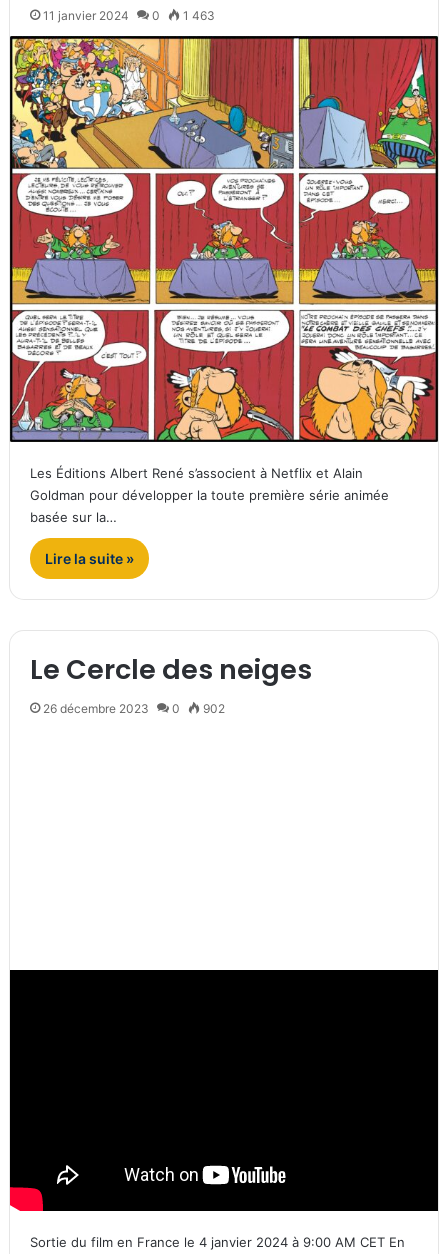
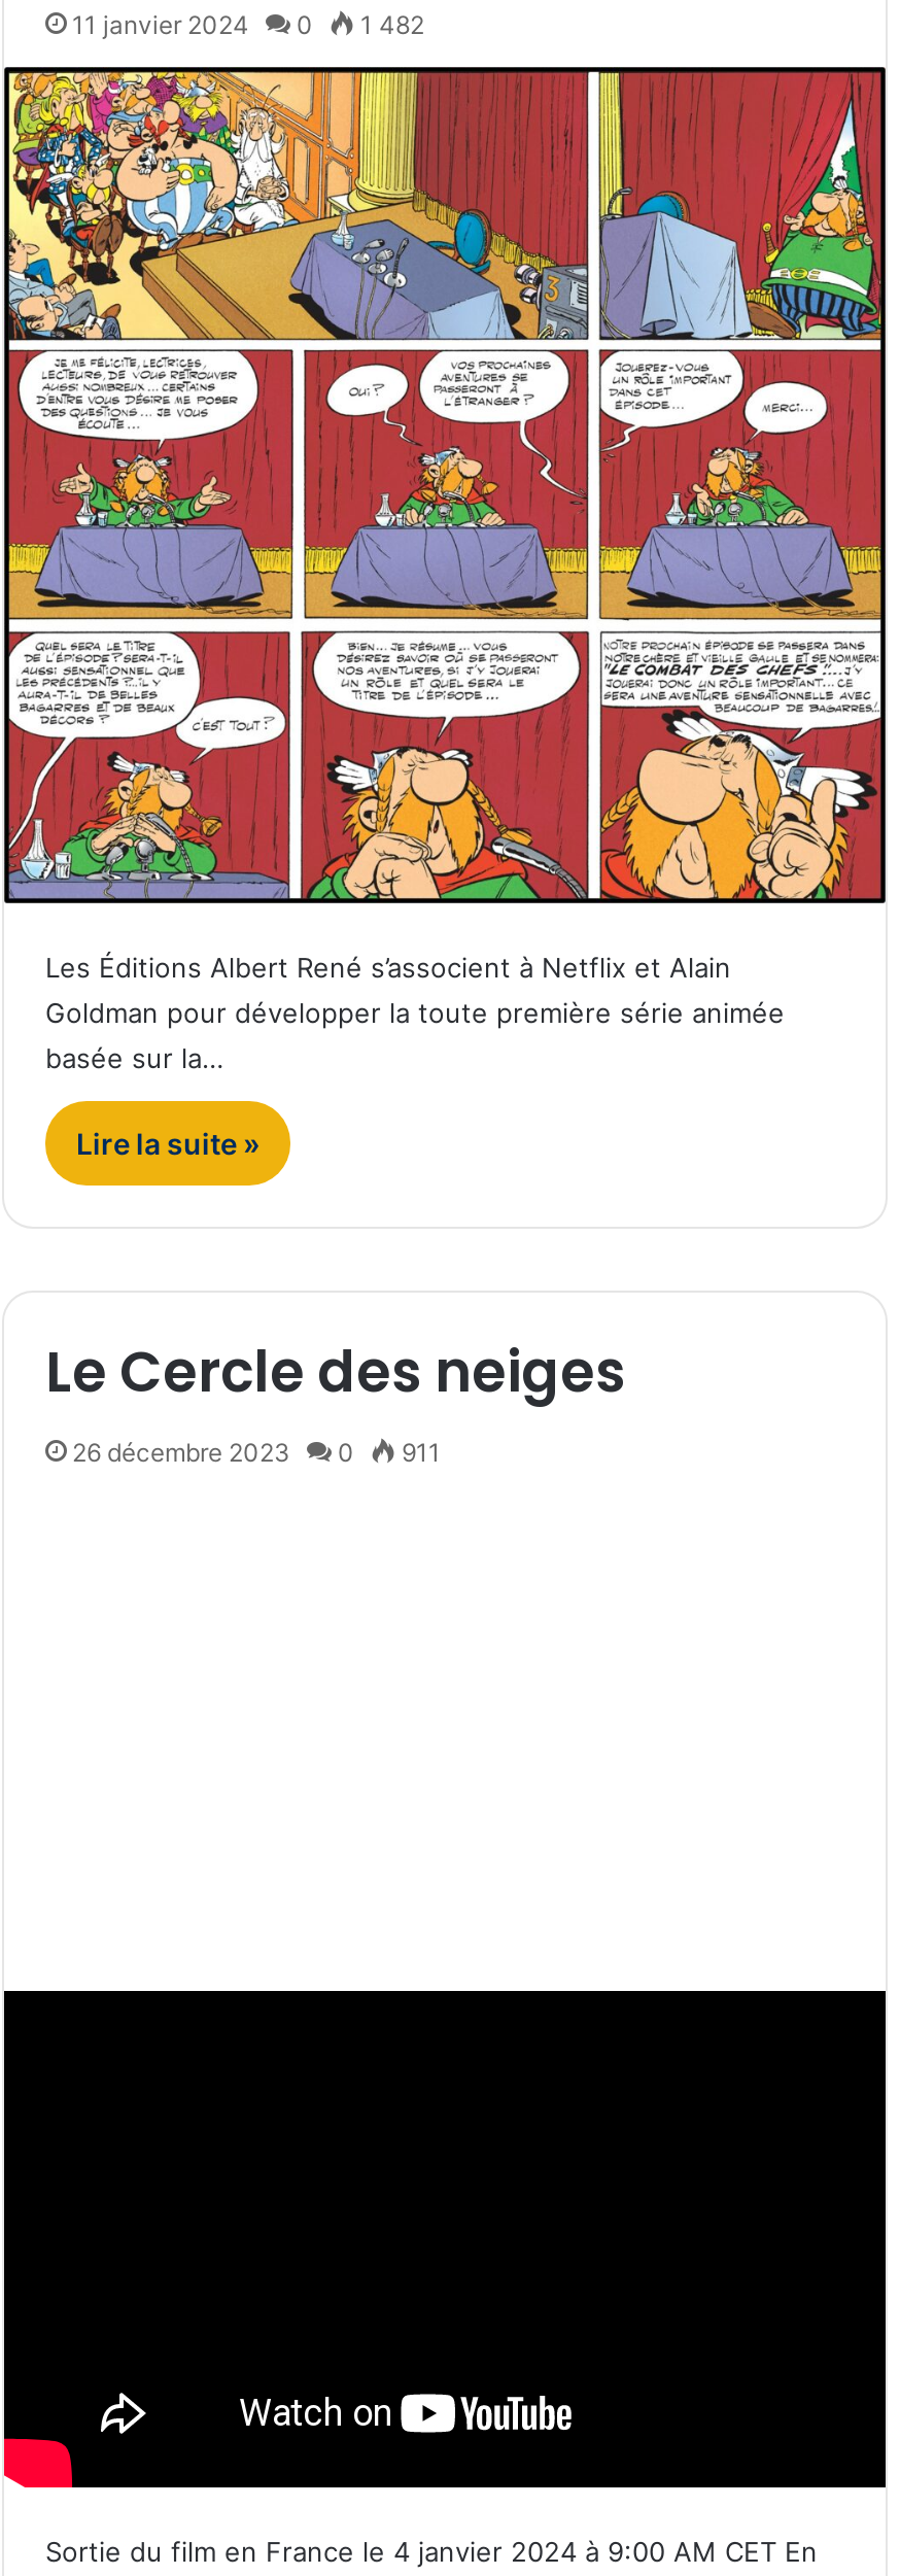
[43,8,215,23] 11 janvier 2024 0 1 463 -> [72,10,424,41] 11 janvier 2024 0 1 482
[43,701,225,716] 26 décembre 2023 0 902 -> [72,1437,441,1468] 26 décembre 2023 0 911

